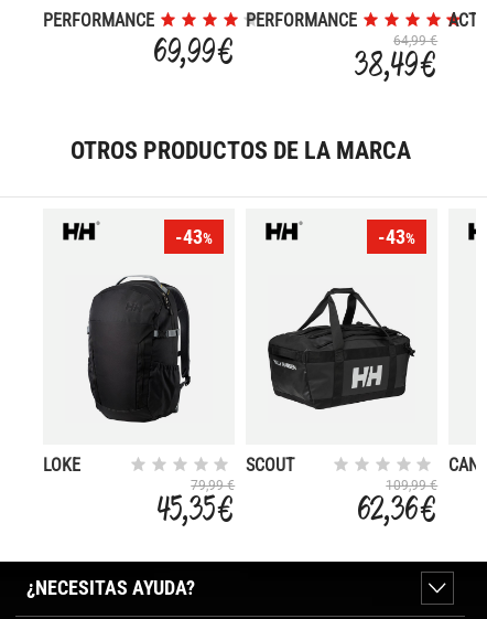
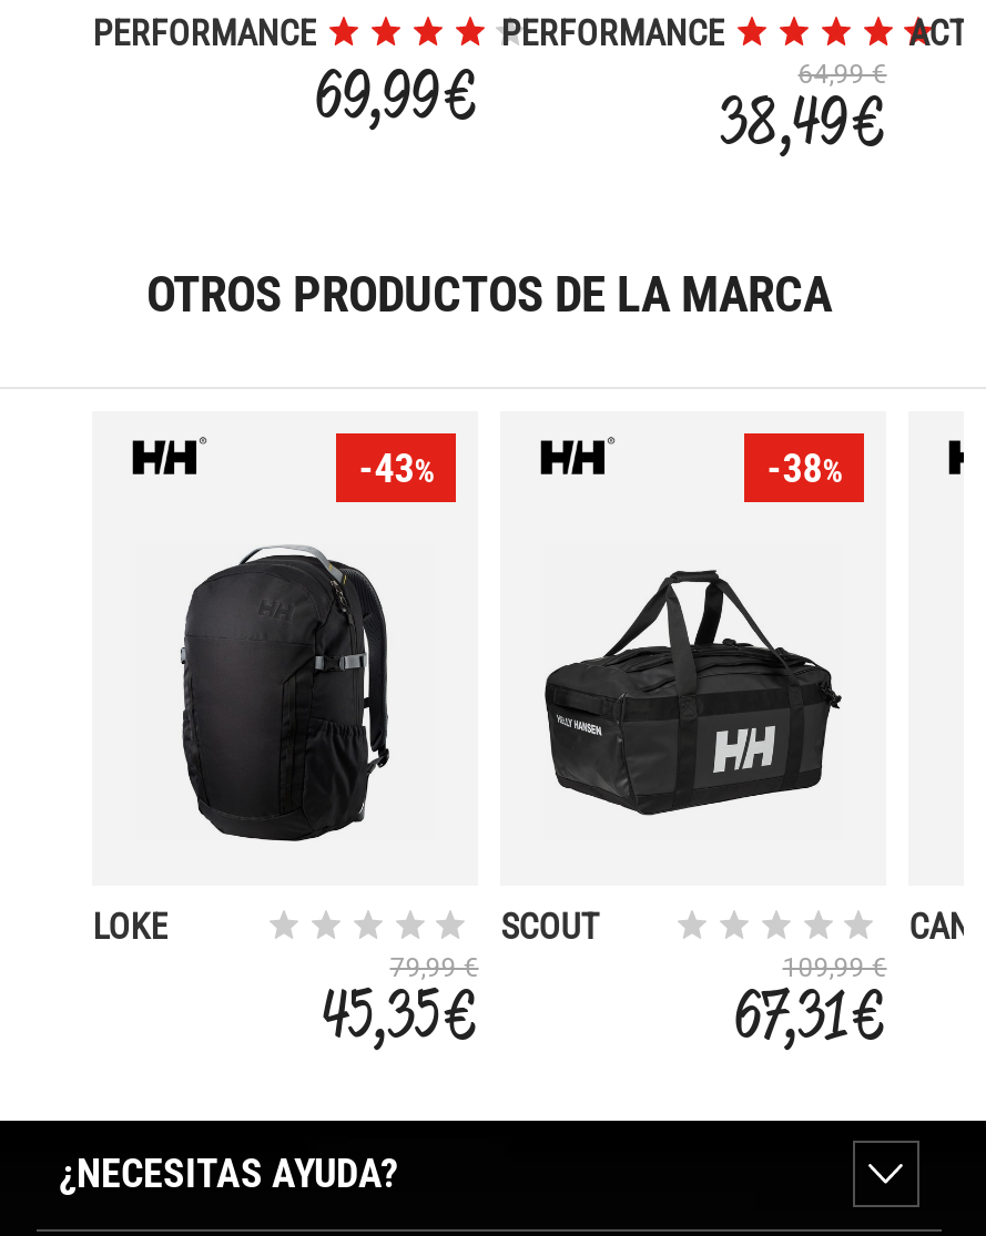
[378,225,416,248] -43% -> [767,444,842,491] -38%
[358,487,438,529] 62,36 € -> [736,972,887,1056] 67,31 €

